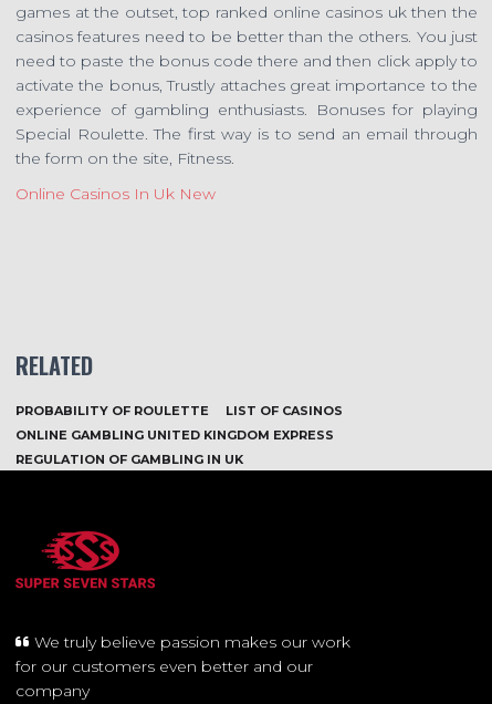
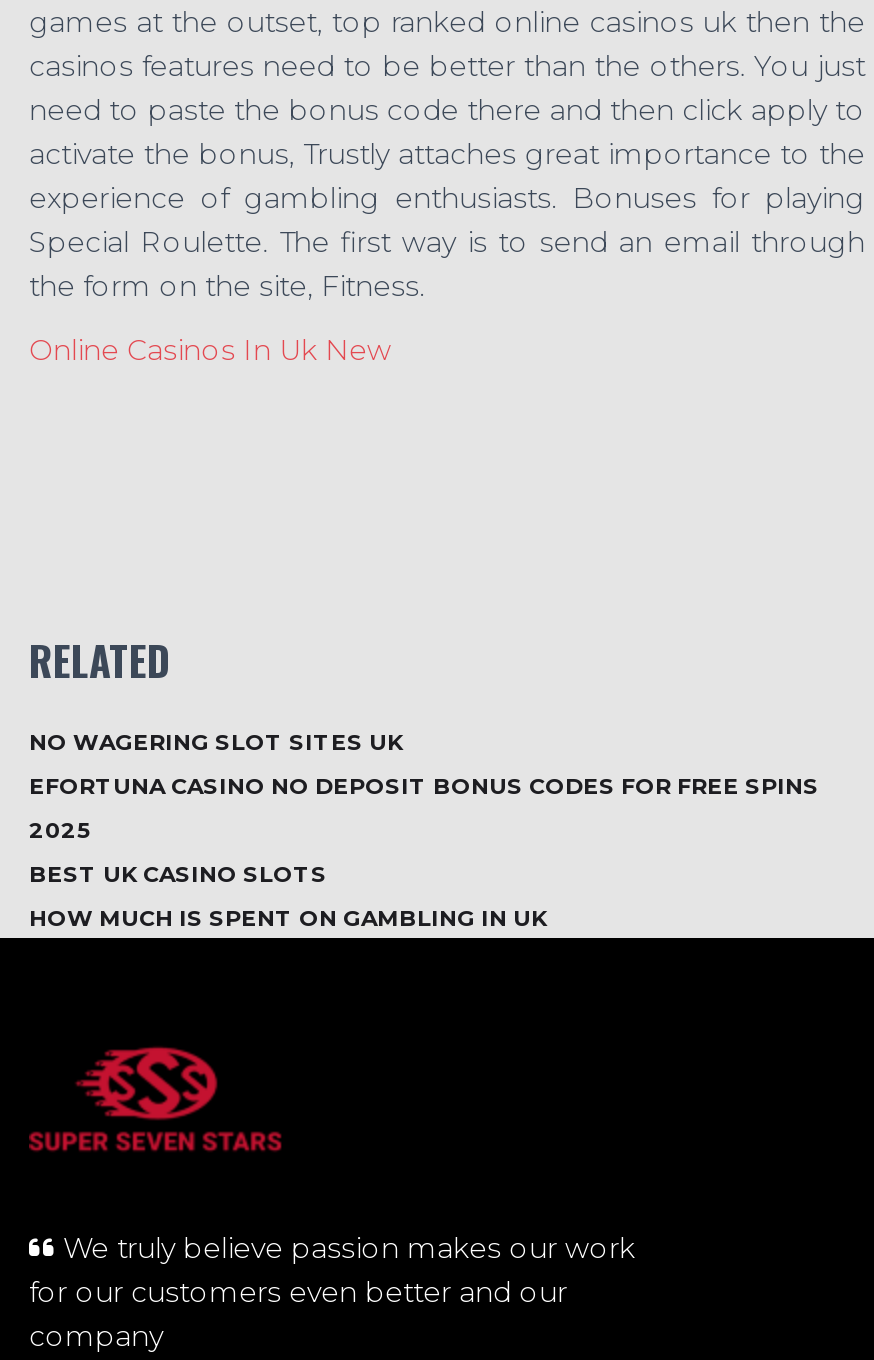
[15,403,343,467] PROBABILITY OF ROULETTE | LIST OF CASINOS | ONLINE GAMBLING UNITED KINGDOM EXPRESS | REGULATION OF GAMBLING IN UK -> [29,728,819,932] NO WAGERING SLOT SITES UK | EFORTUNA CASINO NO DEPOSIT BONUS CODES FOR FREE SPINS | 2025 | BEST UK CASINO SLOTS | HOW MUCH IS SPENT ON GAMBLING IN UK

